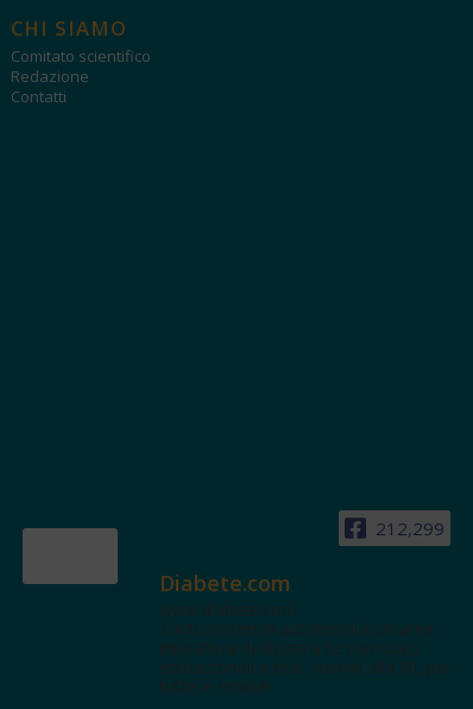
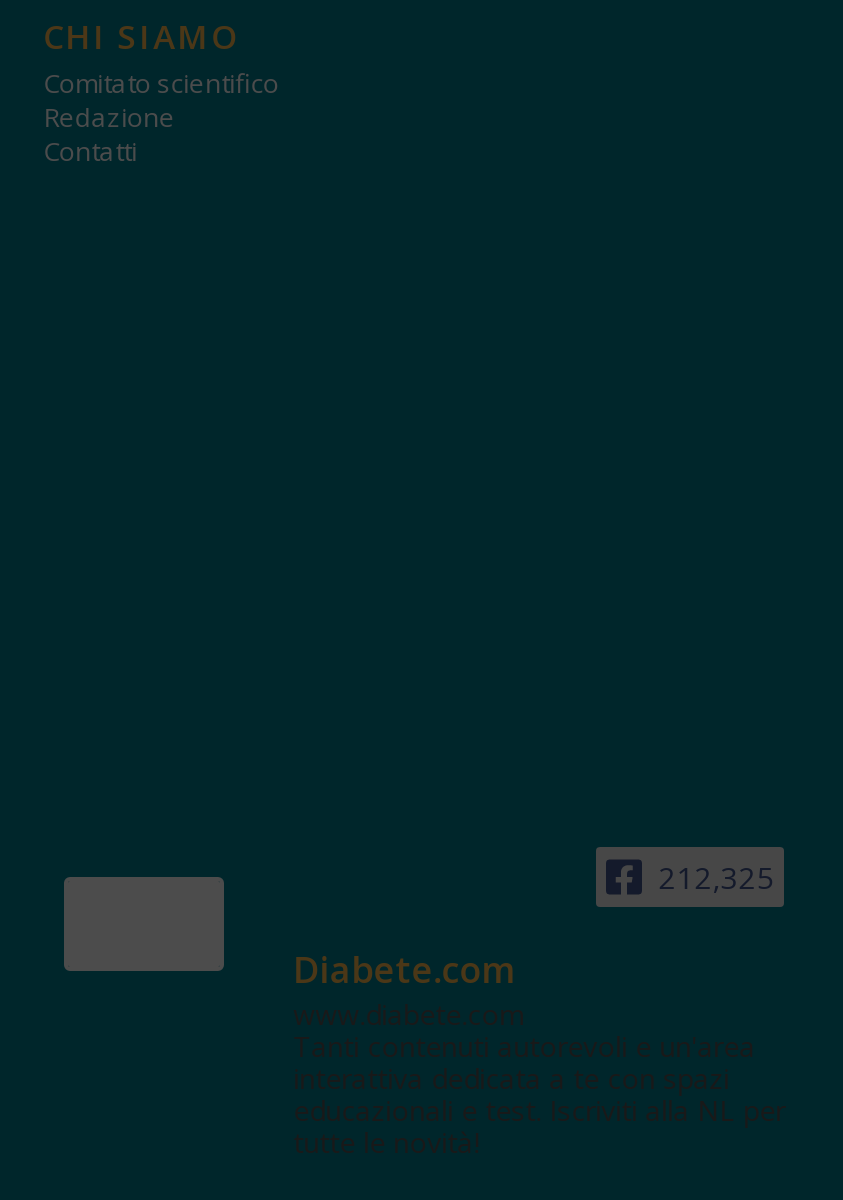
[376,516,445,539] 212,299 -> [659,856,775,896] 212,325

